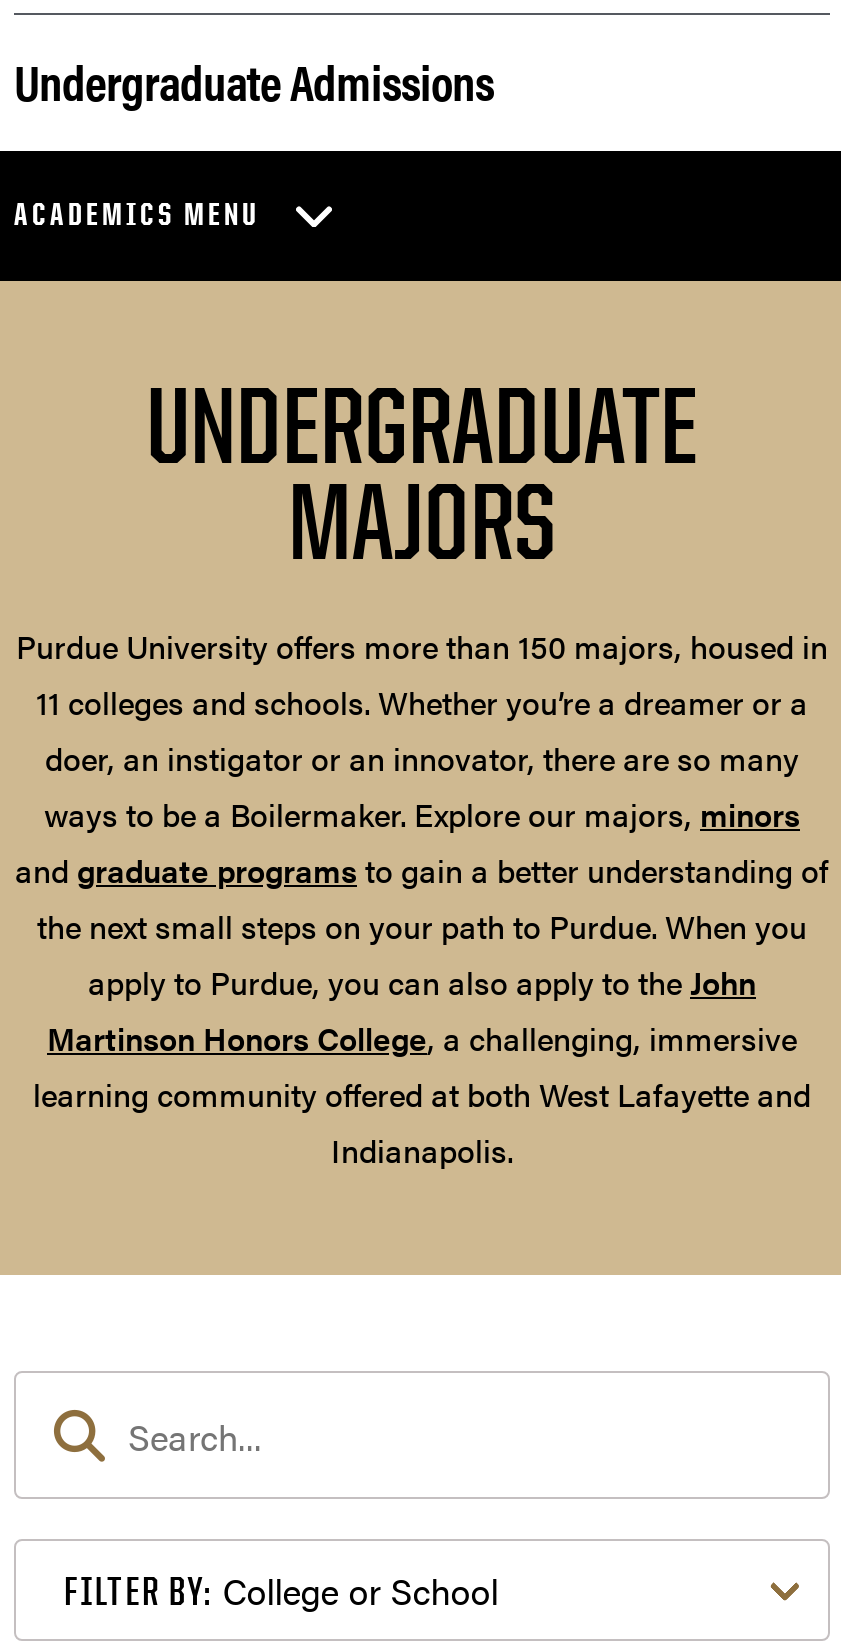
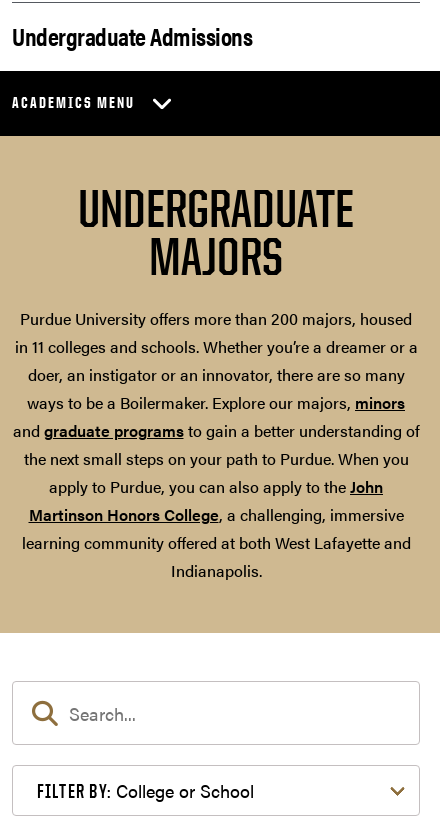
[16,623,828,725] Purdue University offers more than 150 majors, housed in | 11 colleges and schools. Whether you’re a dreamer or a -> [14,307,417,358] Purdue University offers more than 200 majors, housed | in 11 colleges and schools. Whether you’re a dreamer or a

